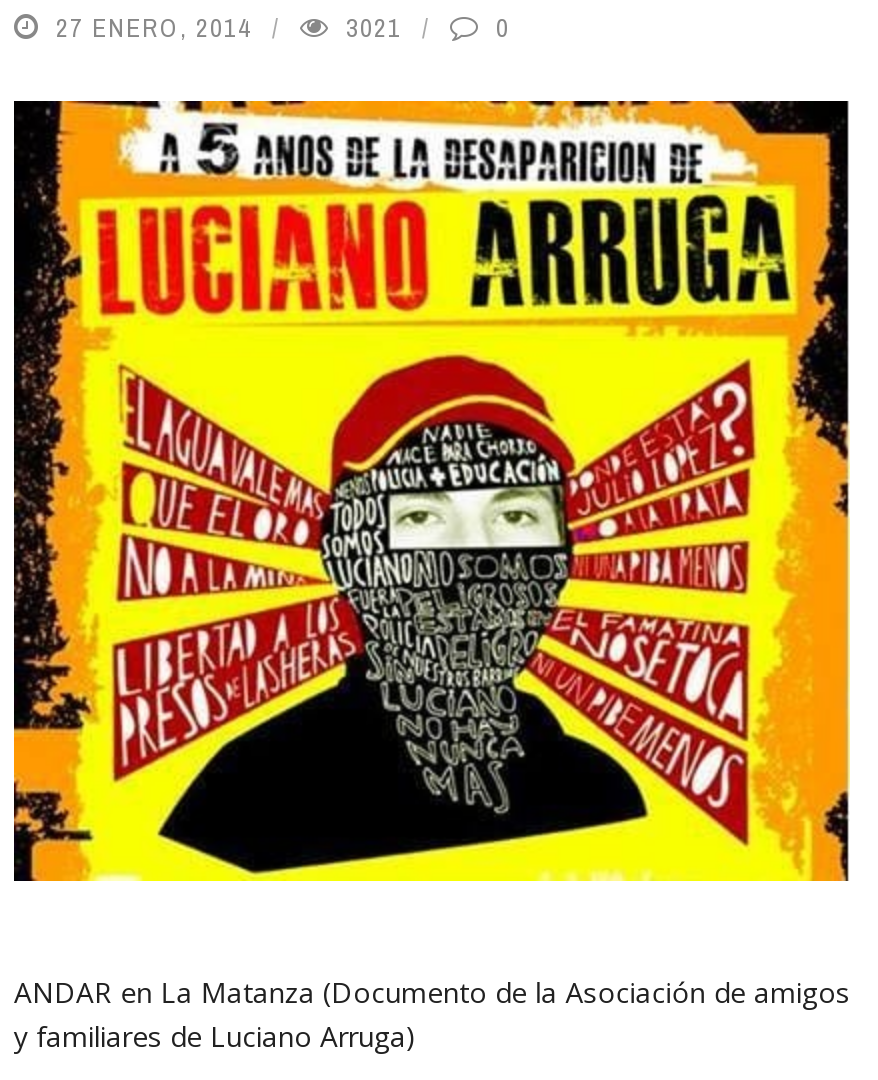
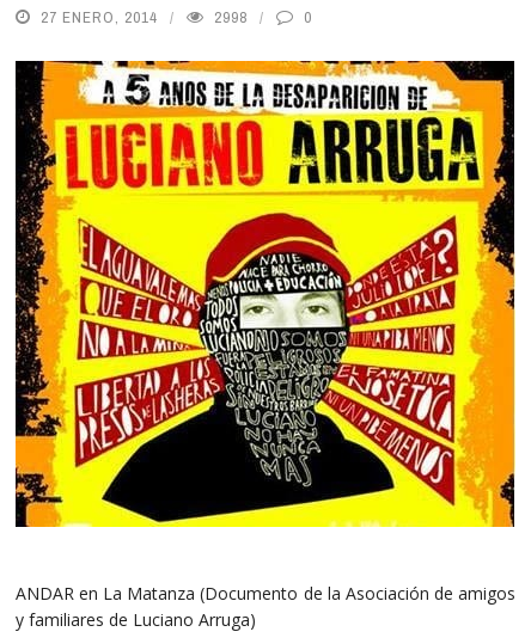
[346,12,402,46] 3021 -> [214,8,248,28] 2998

